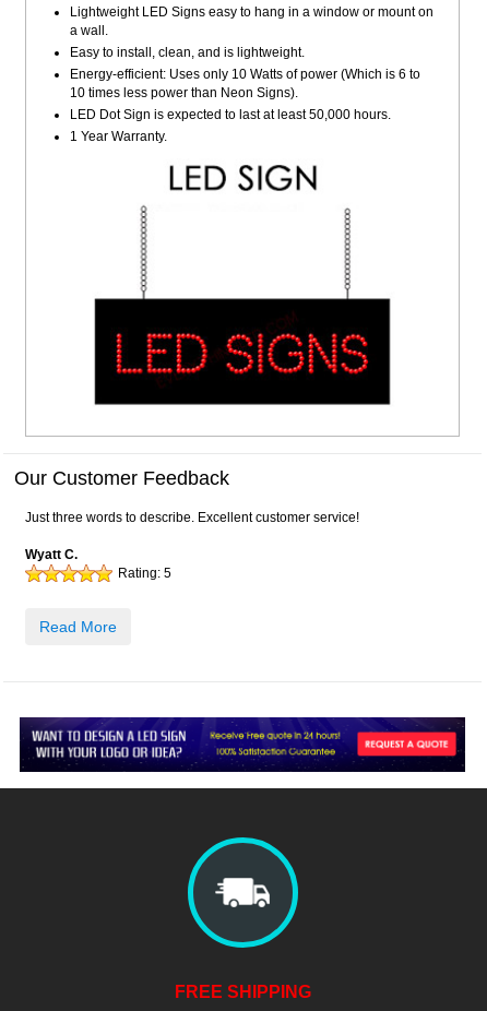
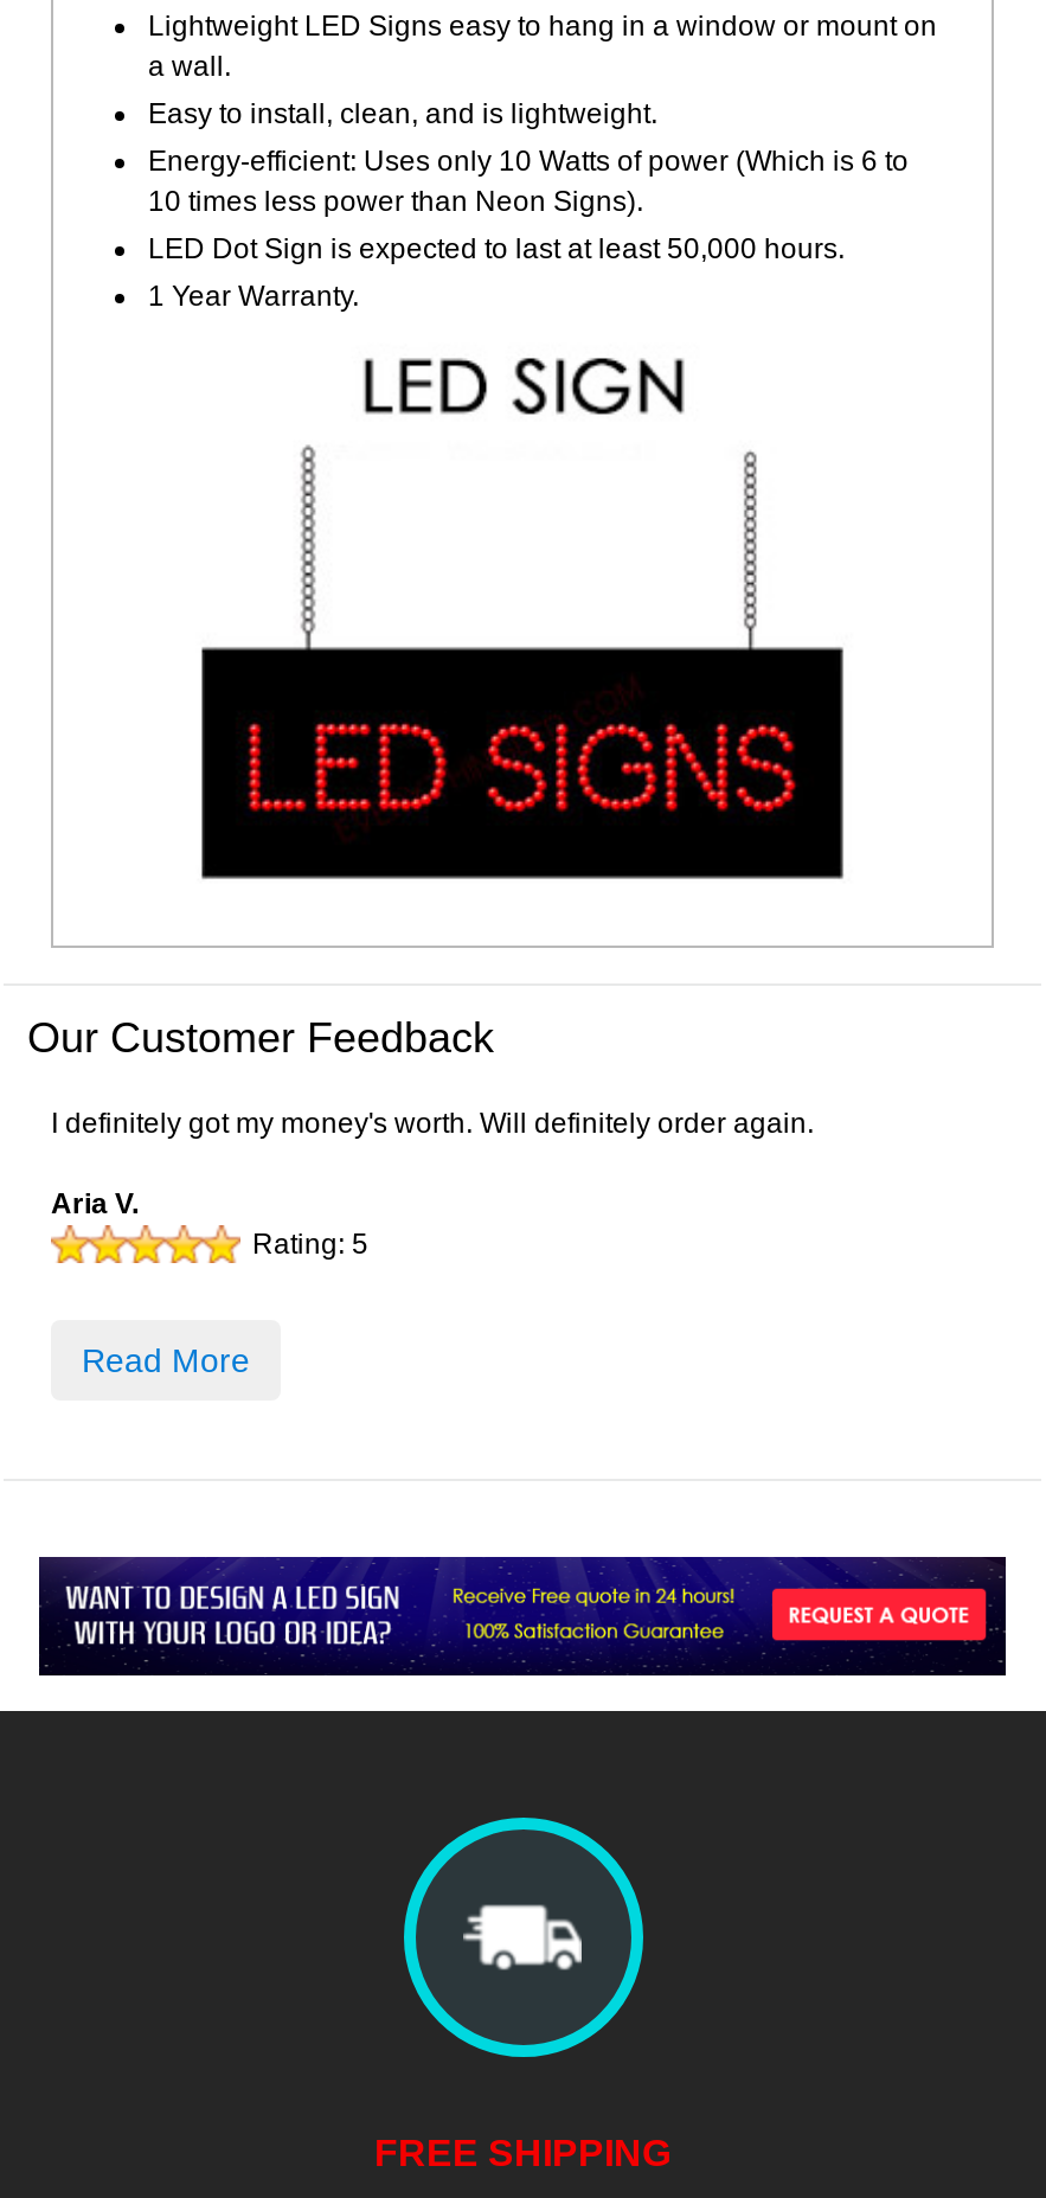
[25,510,359,525] Just three words to describe. Excellent customer service! -> [51,1107,814,1140] I definitely got my money's worth. Will definitely order again.
[25,547,78,562] Wyatt C. -> [51,1188,139,1221] Aria V.

